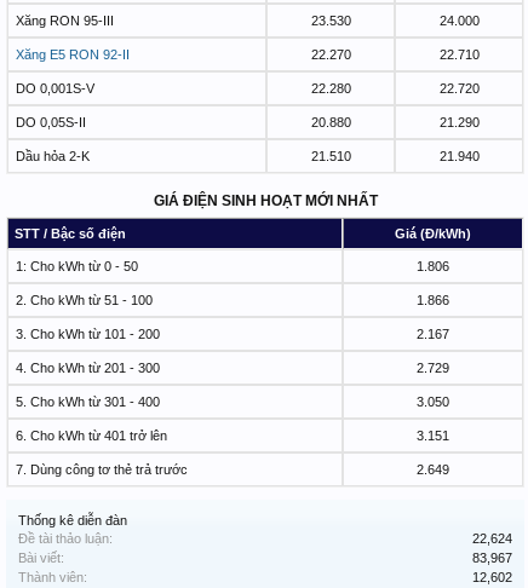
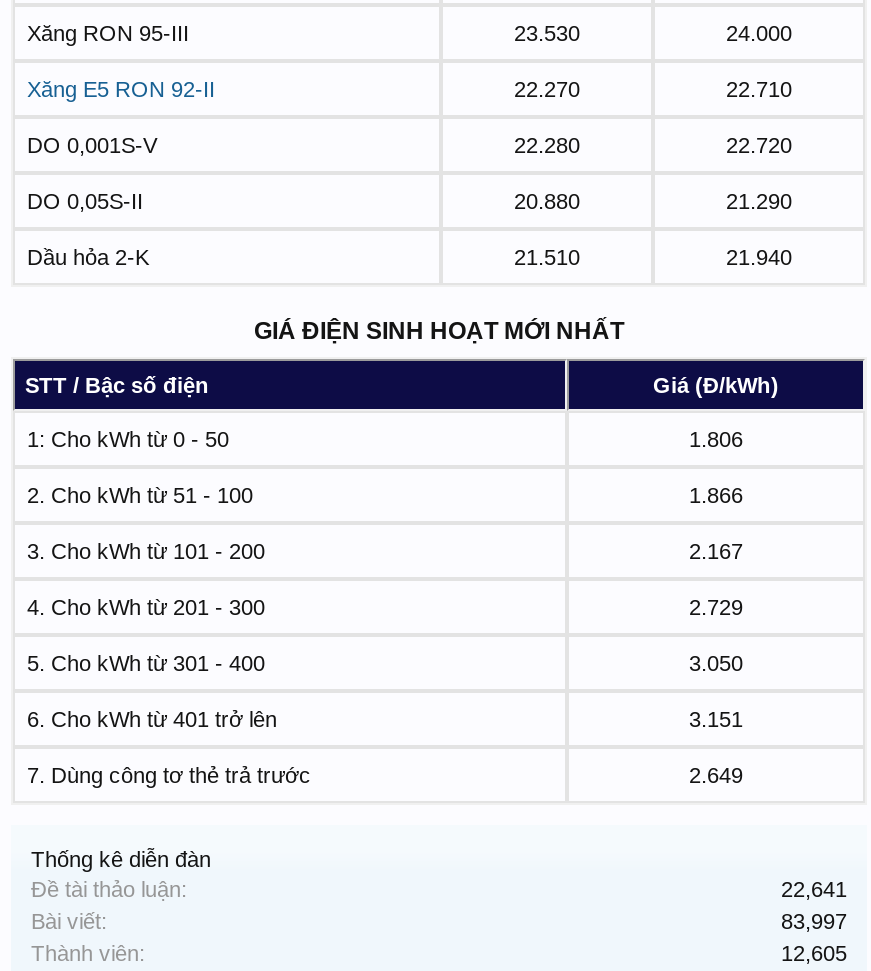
[472,531,512,546] 22,624 -> [781,877,847,901] 22,641
[472,551,512,565] 83,967 -> [781,909,847,933] 83,997
[472,570,512,585] 12,602 -> [781,941,847,965] 12,605

